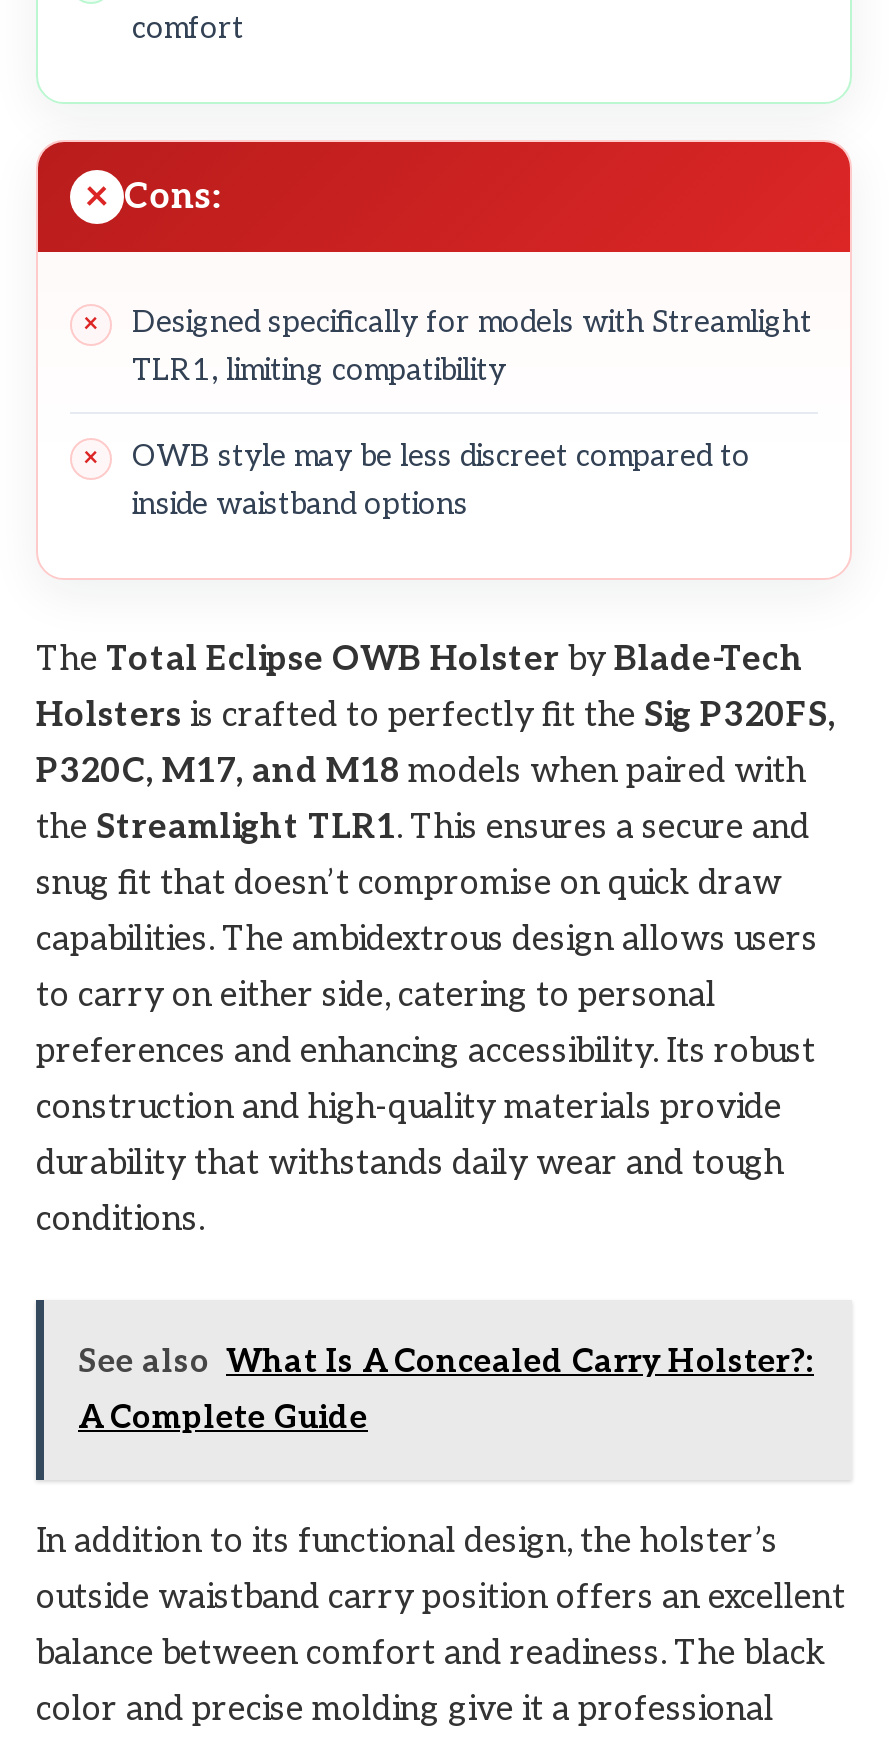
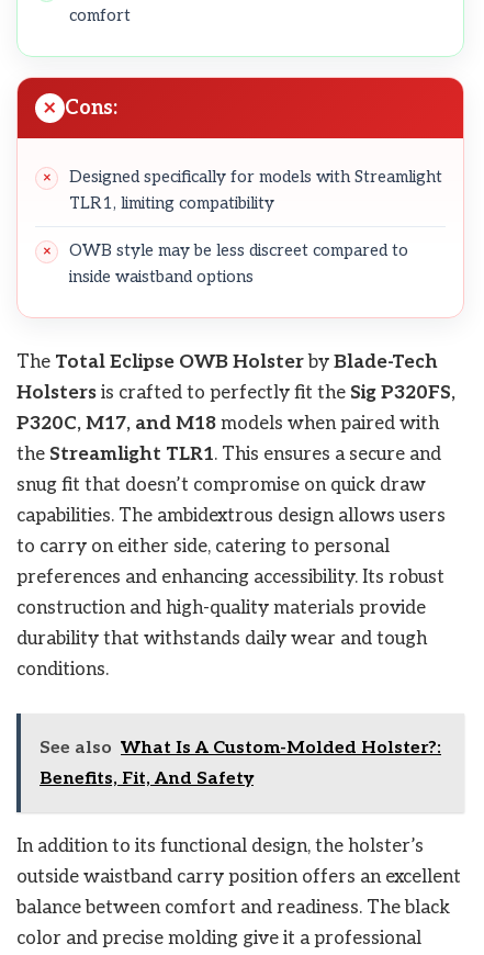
[78,1345,814,1383] See also What Is A Concealed Carry Holster?: -> [40,738,441,759] See also What Is A Custom-Molded Holster?:
[78,1401,368,1439] A Complete Guide -> [40,769,254,790] Benefits, Fit, And Safety

